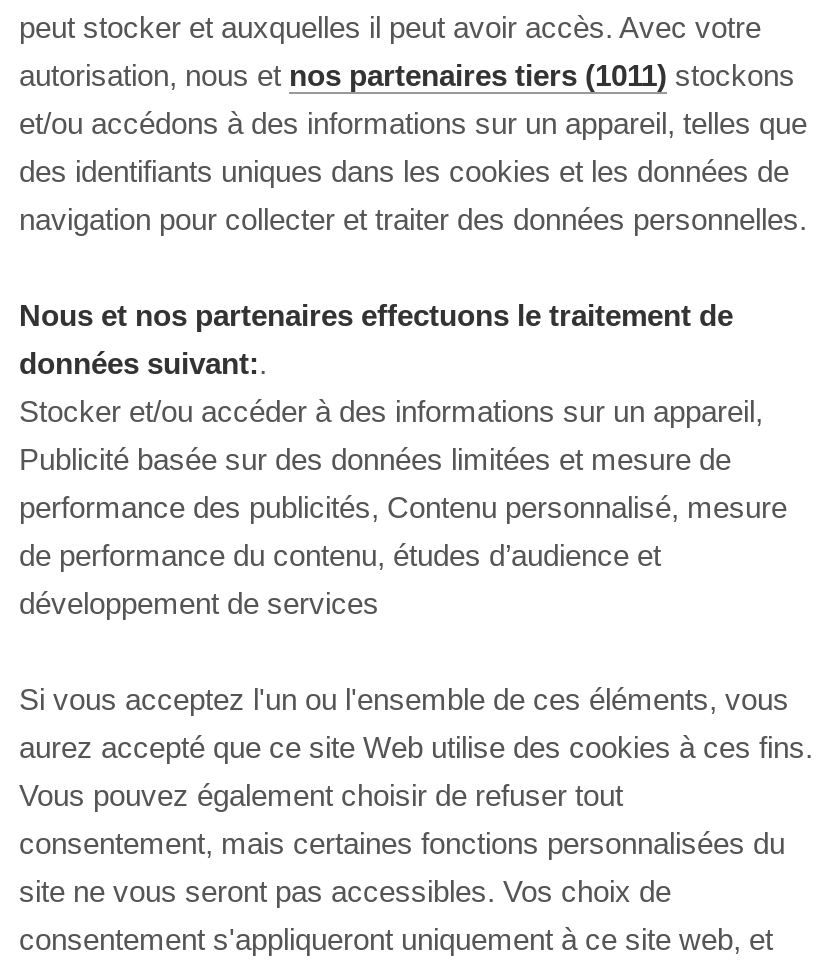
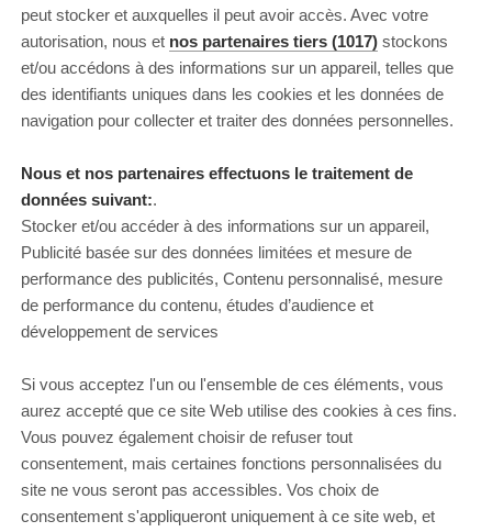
[19,58,795,92] autorisation, nous et nos partenaires tiers (1011) stockons -> [21,32,448,51] autorisation, nous et nos partenaires tiers (1017) stockons

